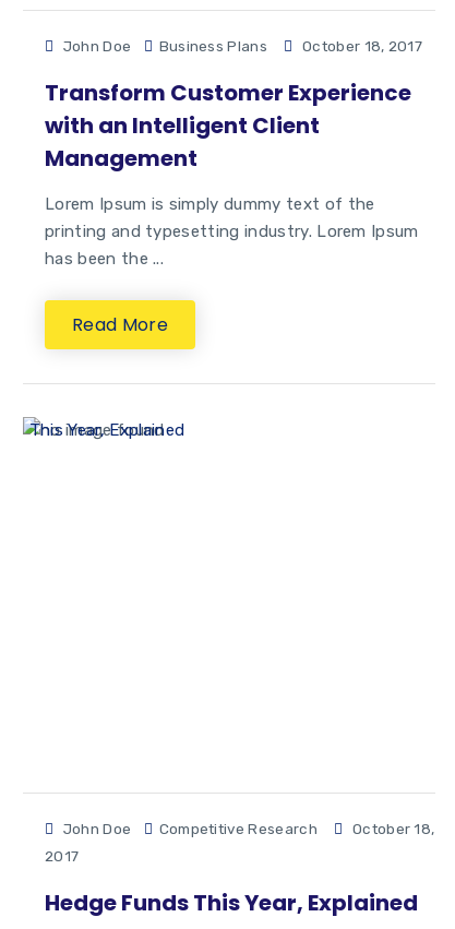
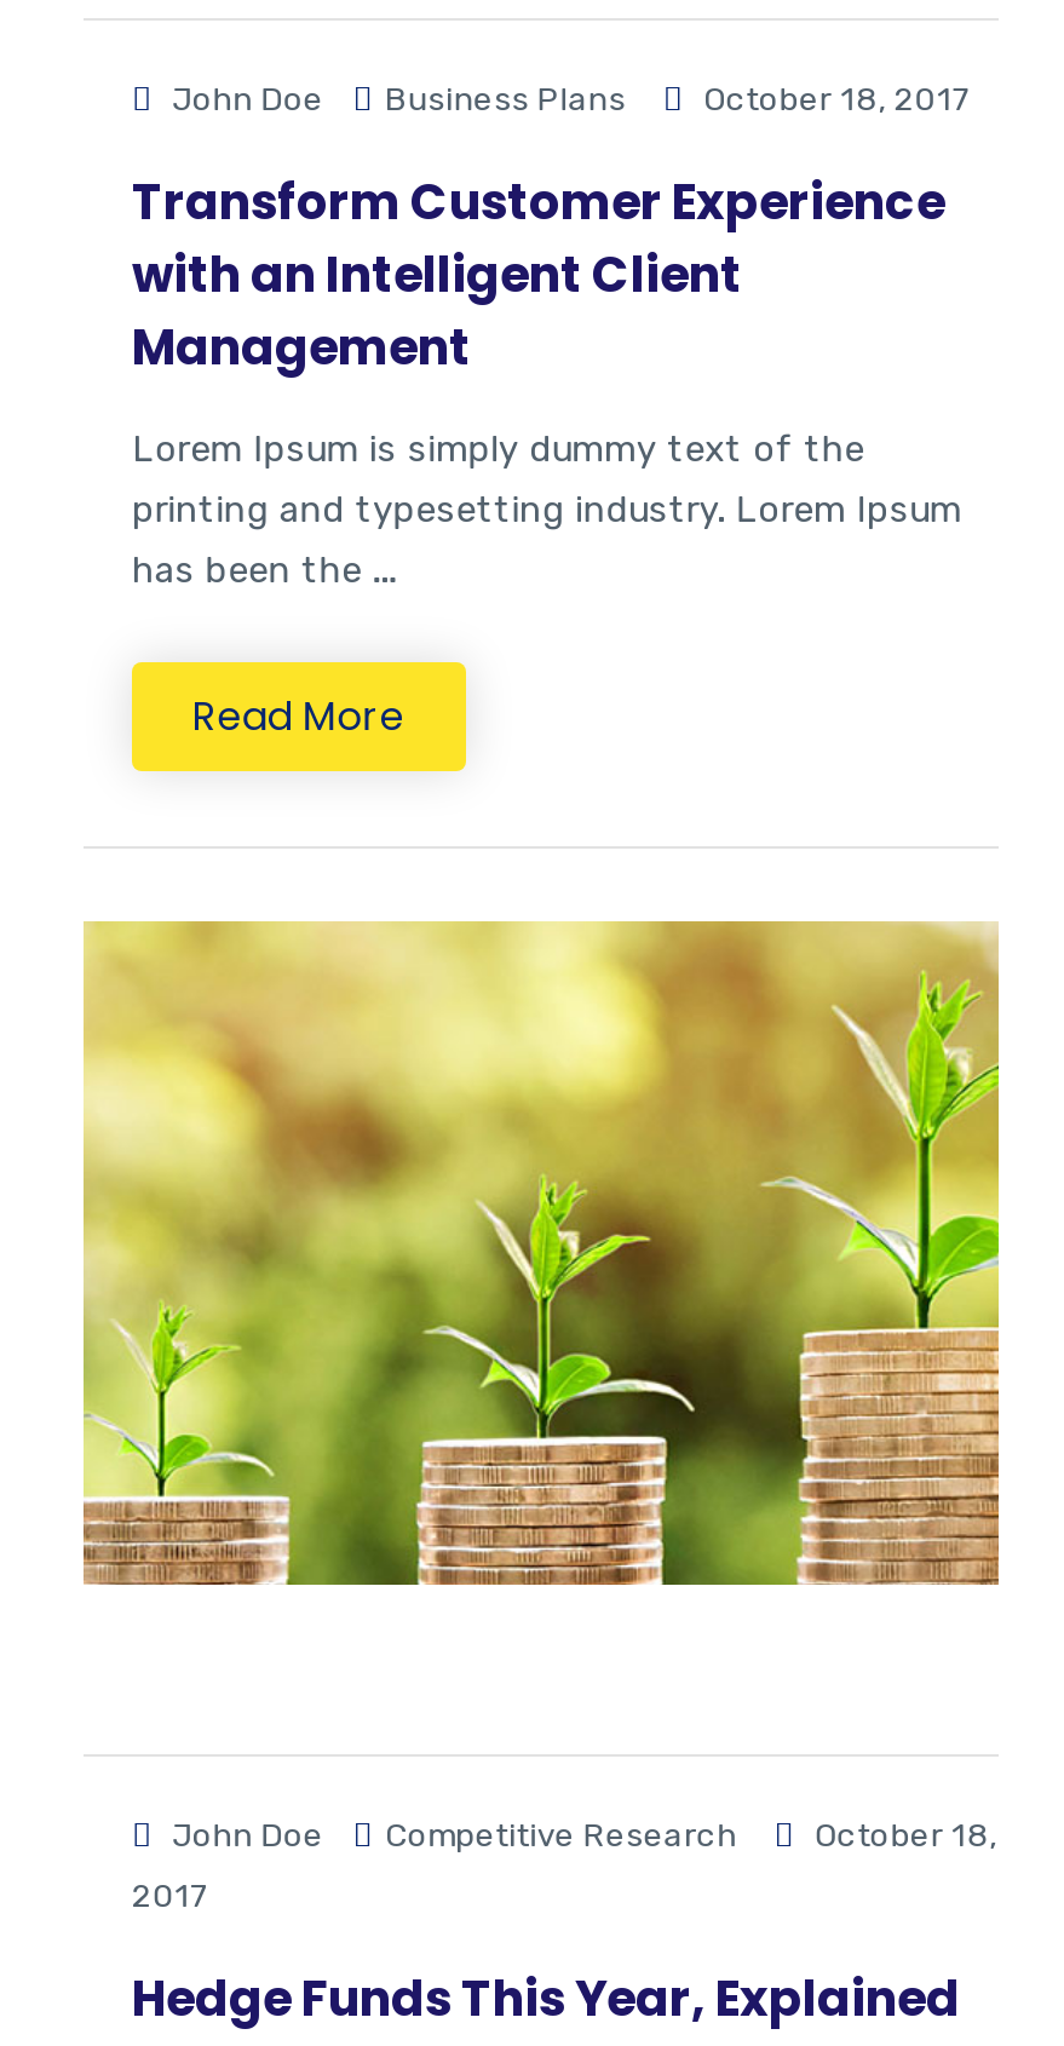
none -> [81,919,1001,1587] [image]

